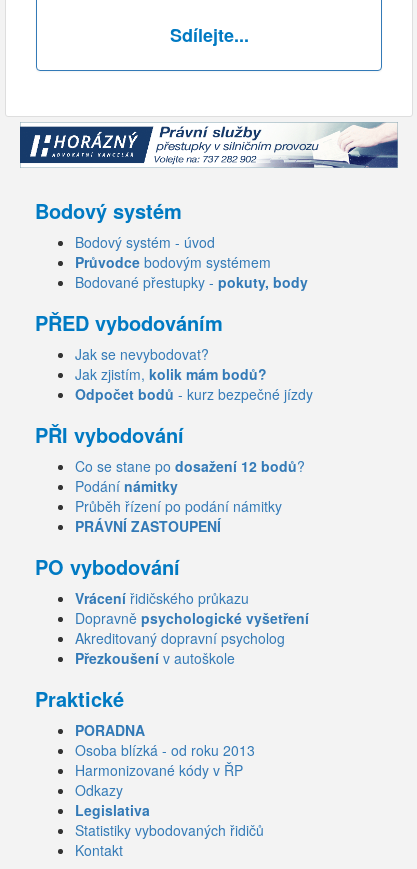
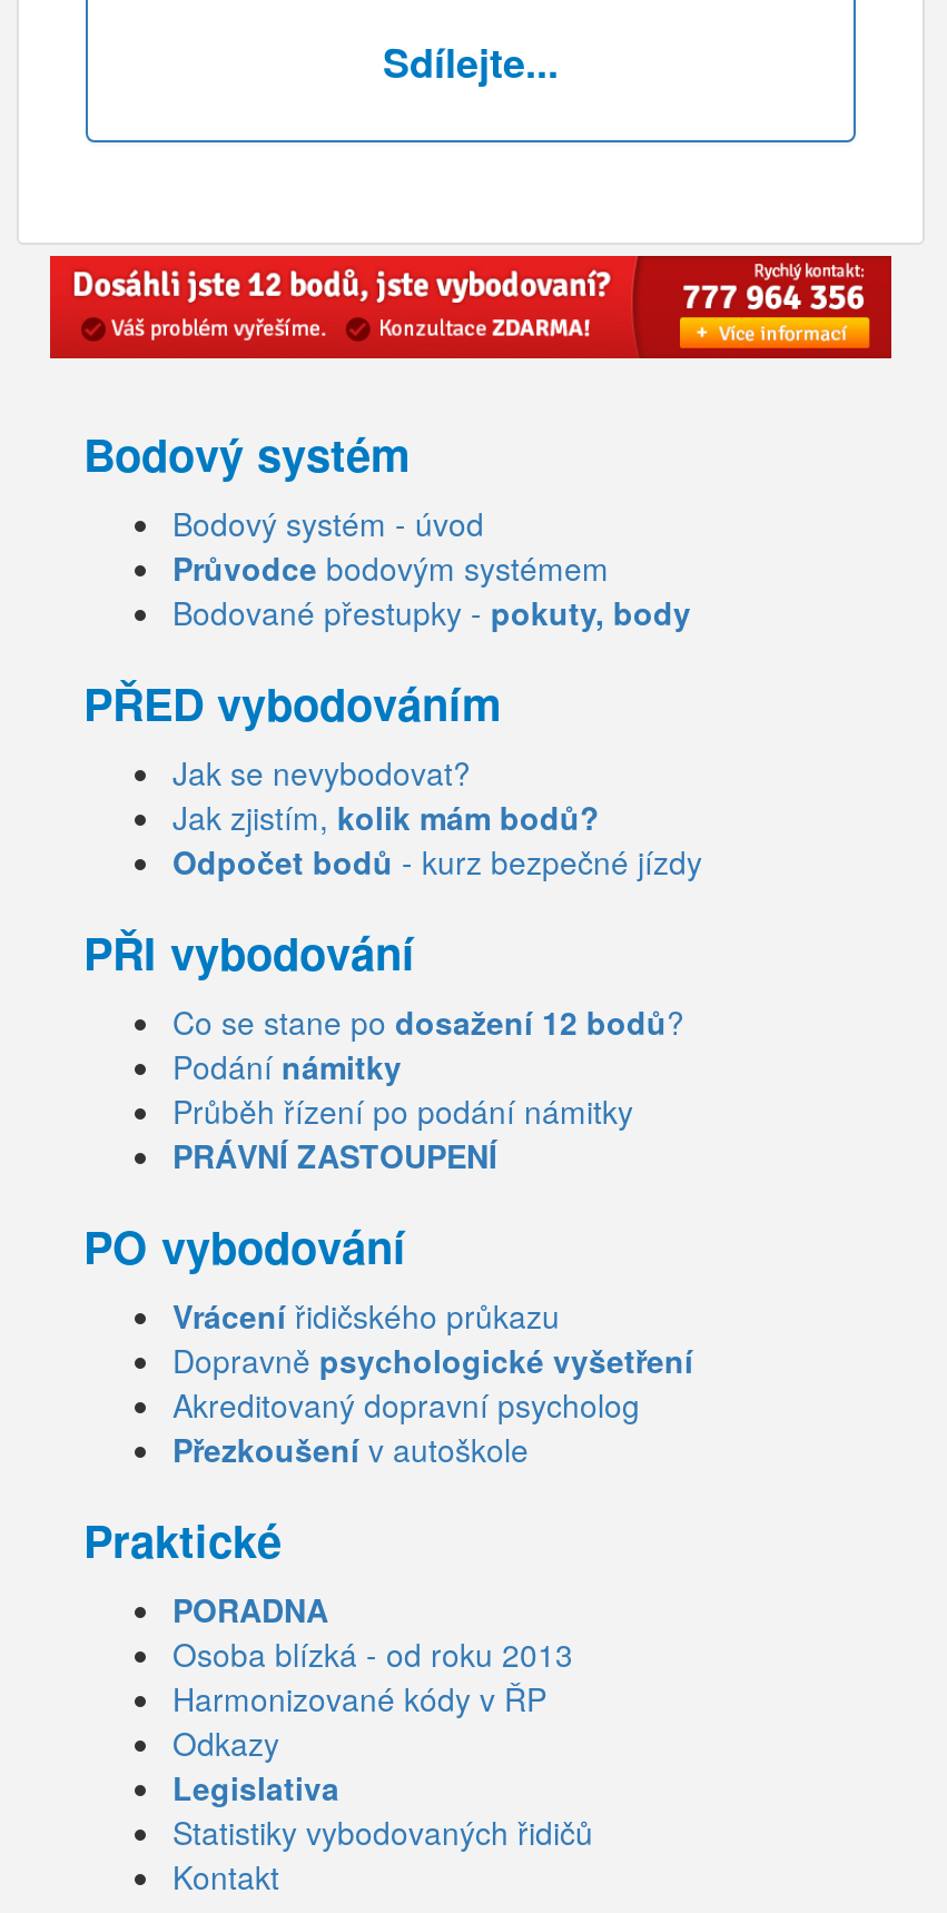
[19,121,399,169] [image] -> [48,254,894,361] [image]

